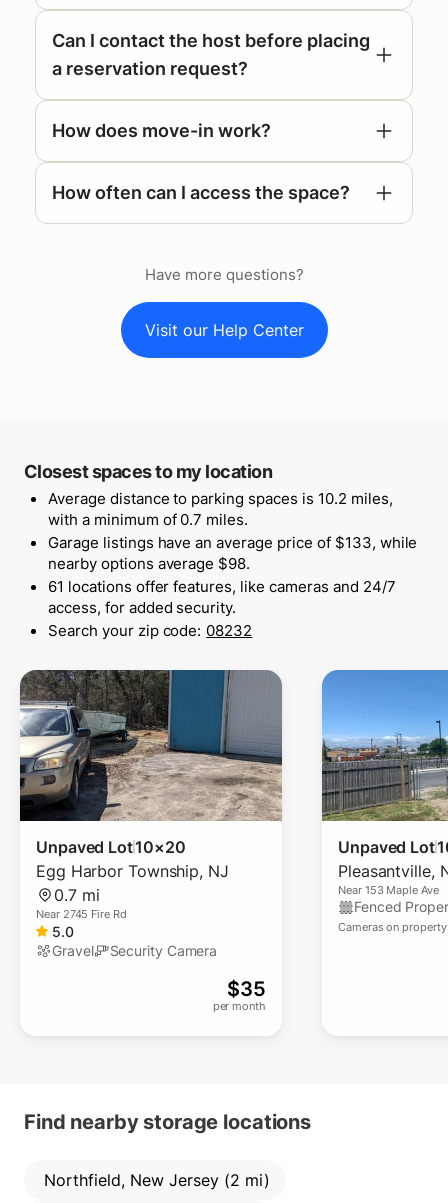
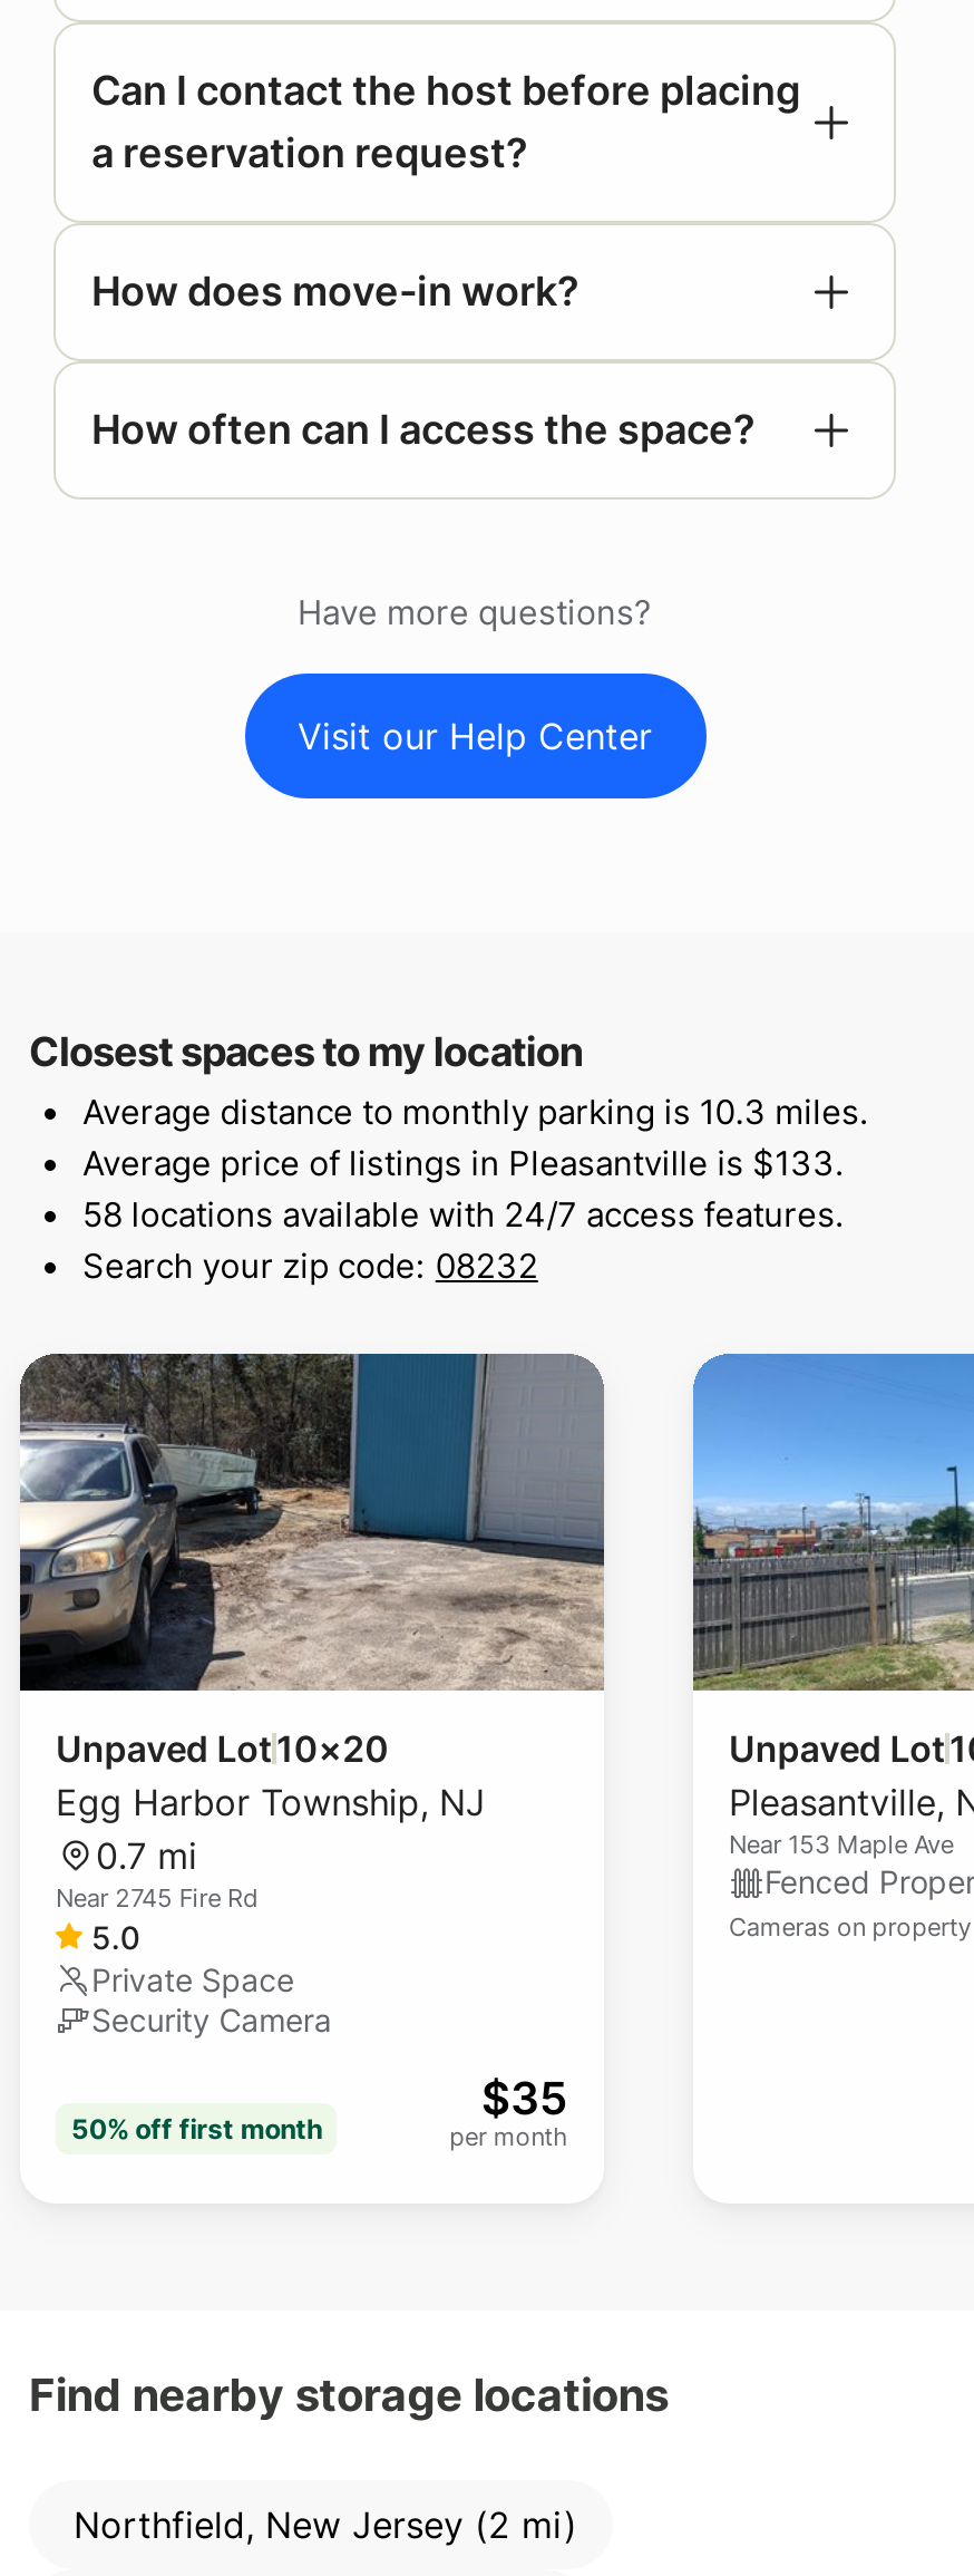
[48,489,417,617] Average distance to parking spaces is 10.2 miles, | with a minimum of 0.7 miles. | Garage listings have an average price of $133, while | nearby options average $98. | 61 locations offer features, like cameras and 24/7 | access, for added security. -> [82,1090,868,1235] Average distance to monthly parking is 10.3 miles. | Average price of listings in Pleasantville is $133. | 58 locations available with 24/7 access features.
moved [18,668,283,822] -> [16,1349,606,1693]: [image]
[52,942,93,959] Gravel -> [91,1960,294,1997] Private Space
none -> [71,2111,322,2145] 50% off first month

